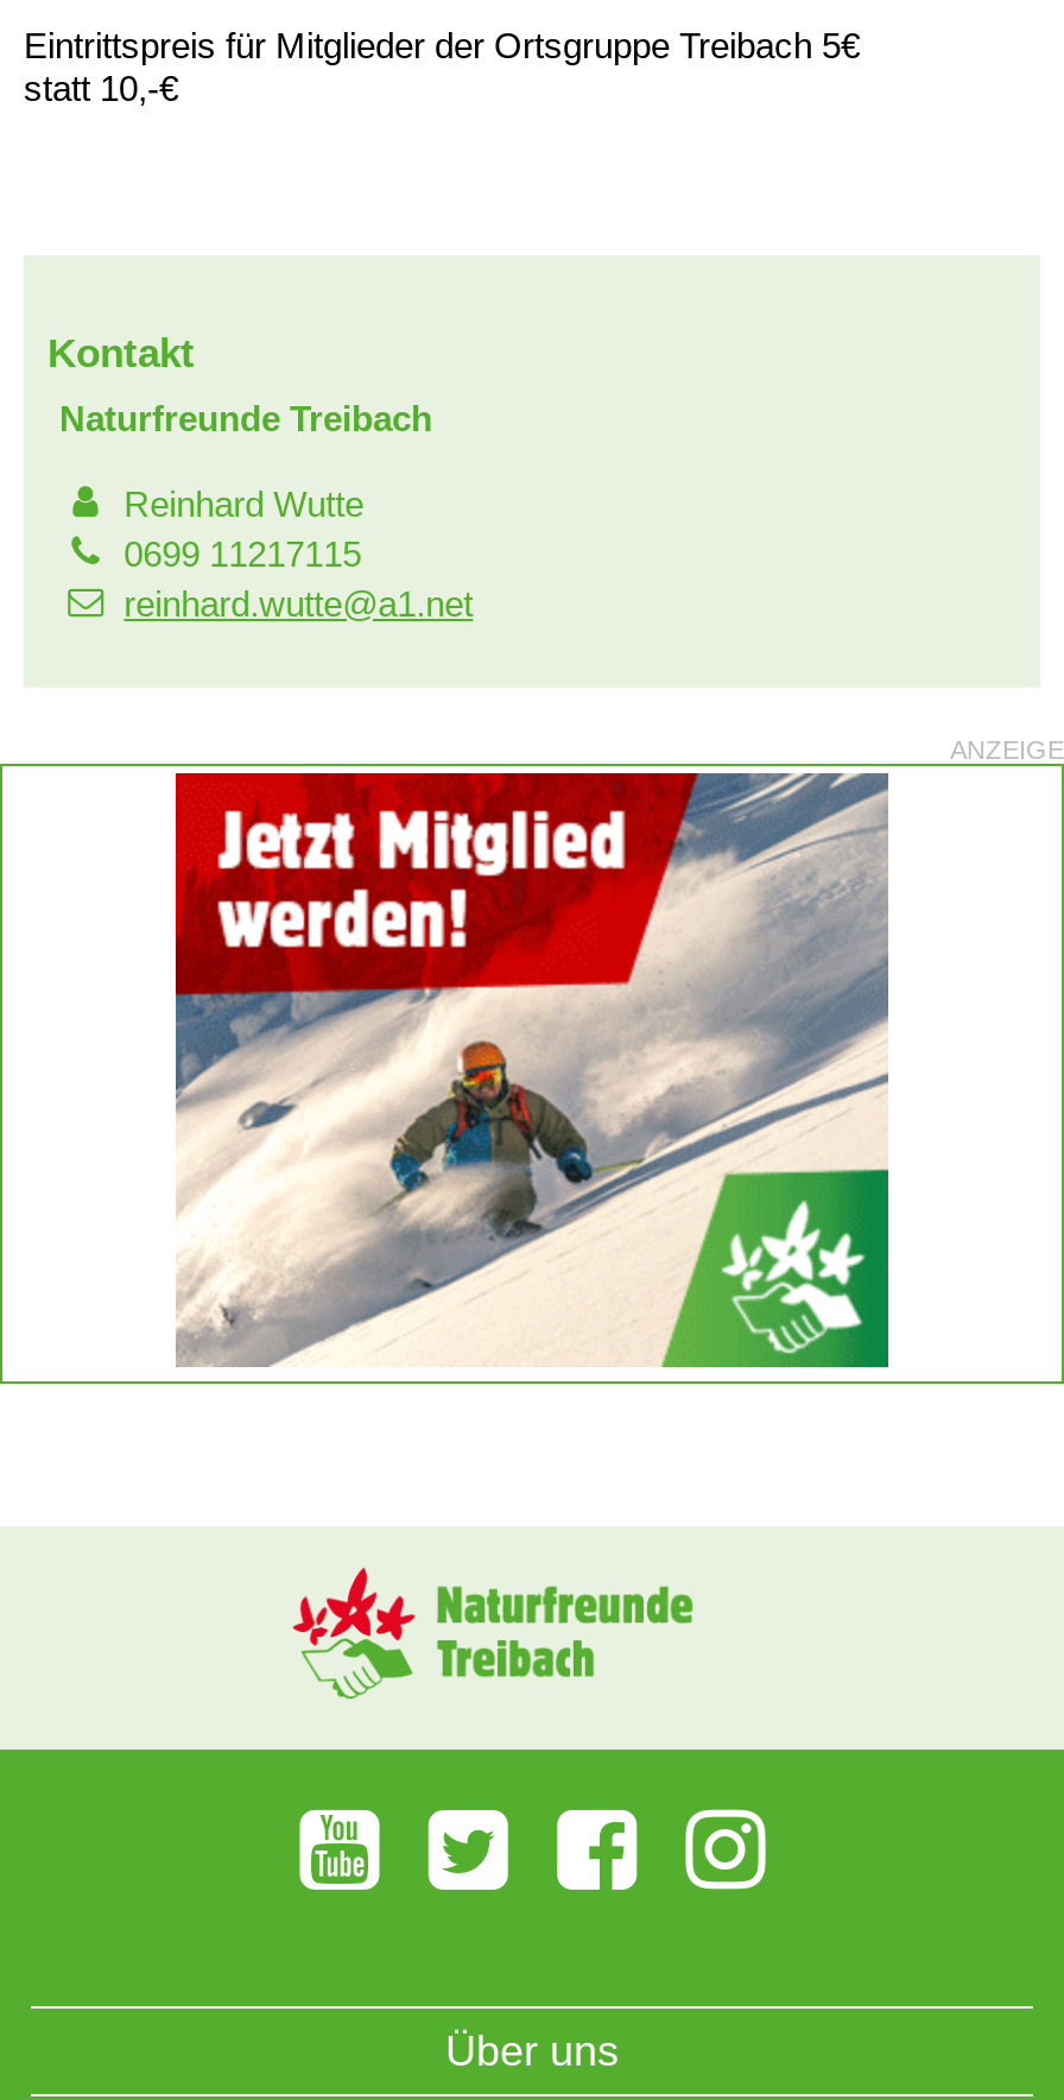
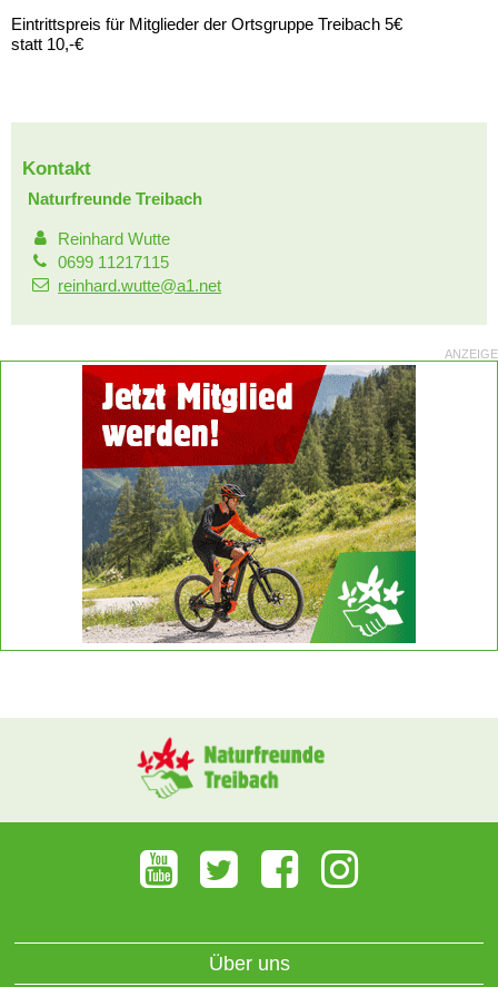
[176,773,891,1367] [image] -> [81,365,417,644] [image]

